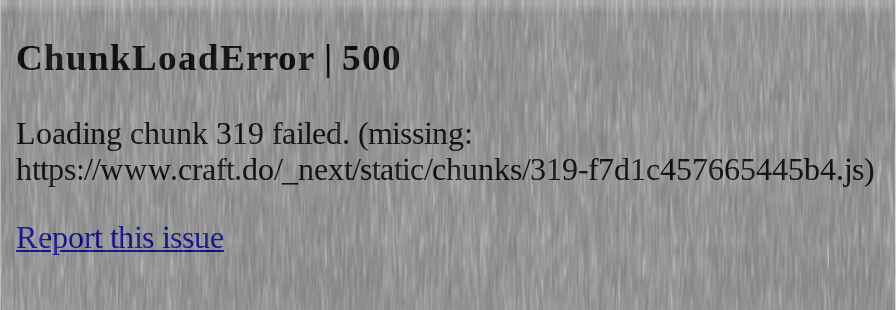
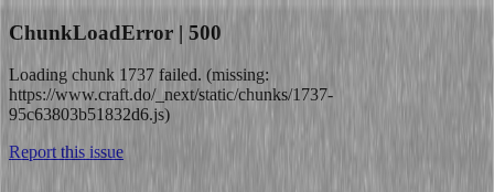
[16,117,874,187] Loading chunk 319 failed. (missing: | https://www.craft.do/_next/static/chunks/319-f7d1c457665445b4.js) -> [9,66,333,124] Loading chunk 1737 failed. (missing: | https://www.craft.do/_next/static/chunks/1737- | 95c63803b51832d6.js)

